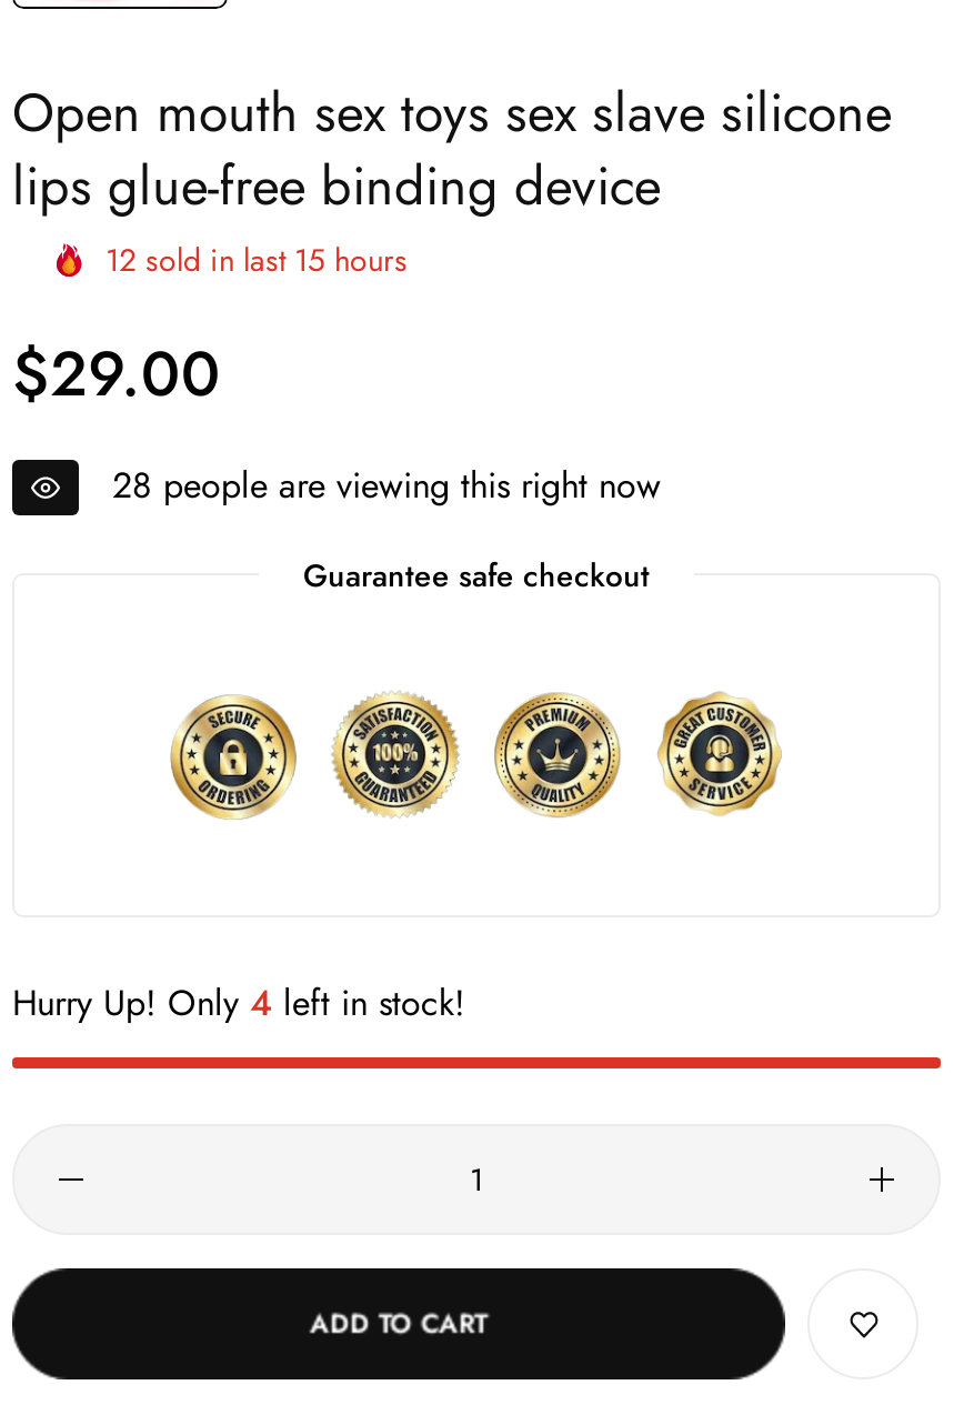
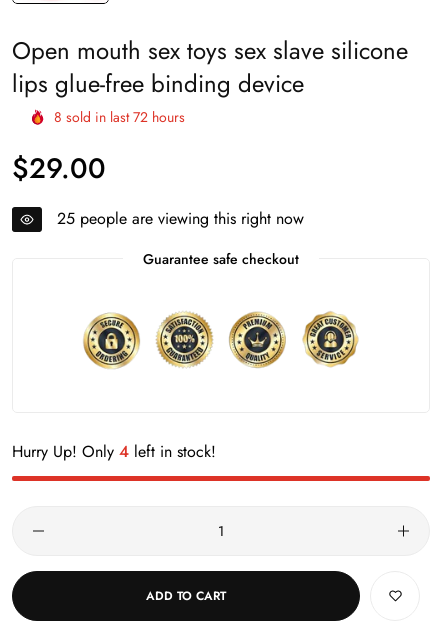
[106,238,408,282] 12 sold in last 15 hours -> [54,107,185,127] 8 sold in last 72 hours
[112,460,661,511] 28 people are viewing this right now -> [57,207,304,230] 25 people are viewing this right now

